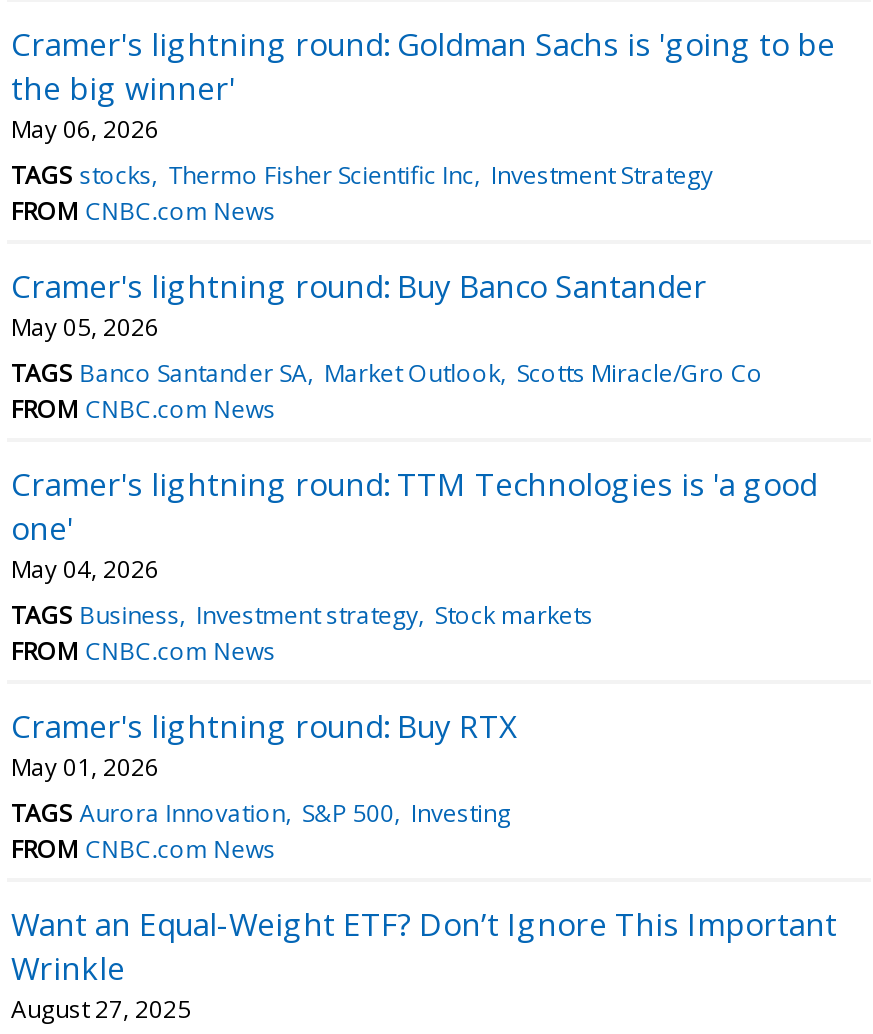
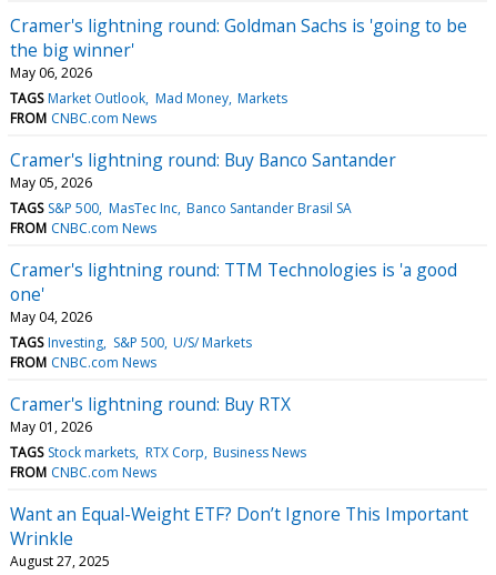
[11,158,713,192] TAGS stocks Thermo Fisher Scientific Inc Investment Strategy -> [10,89,287,108] TAGS Market Outlook Mad Money Markets
[11,356,763,390] TAGS Banco Santander SA Market Outlook Scotts Miracle/Gro Co -> [10,199,352,217] TAGS S&P 500 MasTec Inc Banco Santander Brasil SA
[11,598,593,632] TAGS Business Investment strategy Stock markets -> [10,333,252,352] TAGS Investing S&P 500 U/S/ Markets
[11,796,511,830] TAGS Aurora Innovation S&P 500 Investing -> [10,443,306,462] TAGS Stock markets RTX Corp Business News

